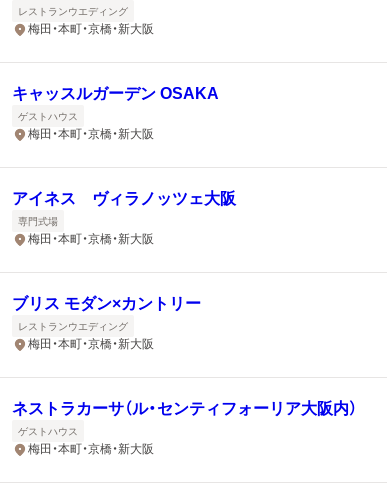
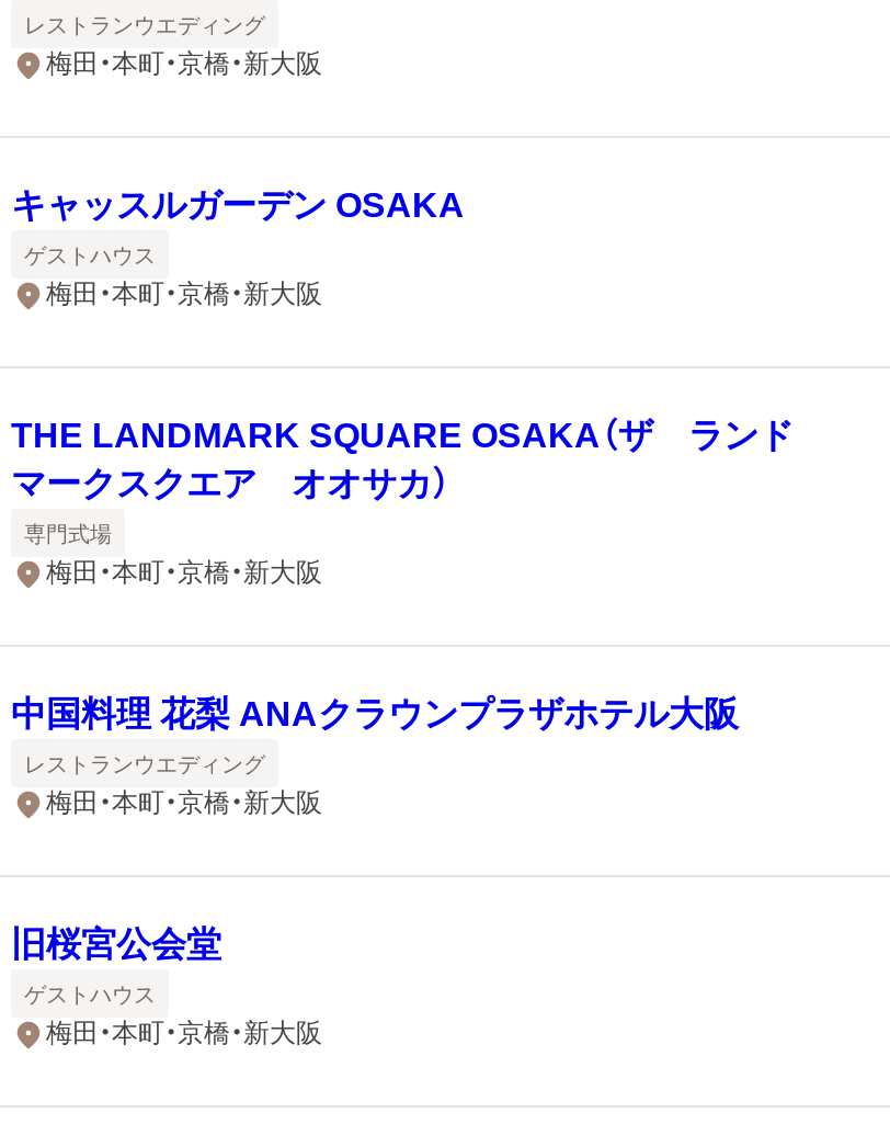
[12,190,236,207] アイネス ヴィラノッツェ大阪 -> [11,417,794,502] THE LANDMARK SQUARE OSAKA（ザ ランド | マークスクエア オオサカ）
[12,295,201,312] ブリス モダン×カントリー -> [11,695,739,733] 中国料理 花梨 ANAクラウンプラザホテル大阪
[12,400,357,417] ネストラカーサ（ル・センティフォーリア大阪内） -> [11,926,221,963] 旧桜宮公会堂

